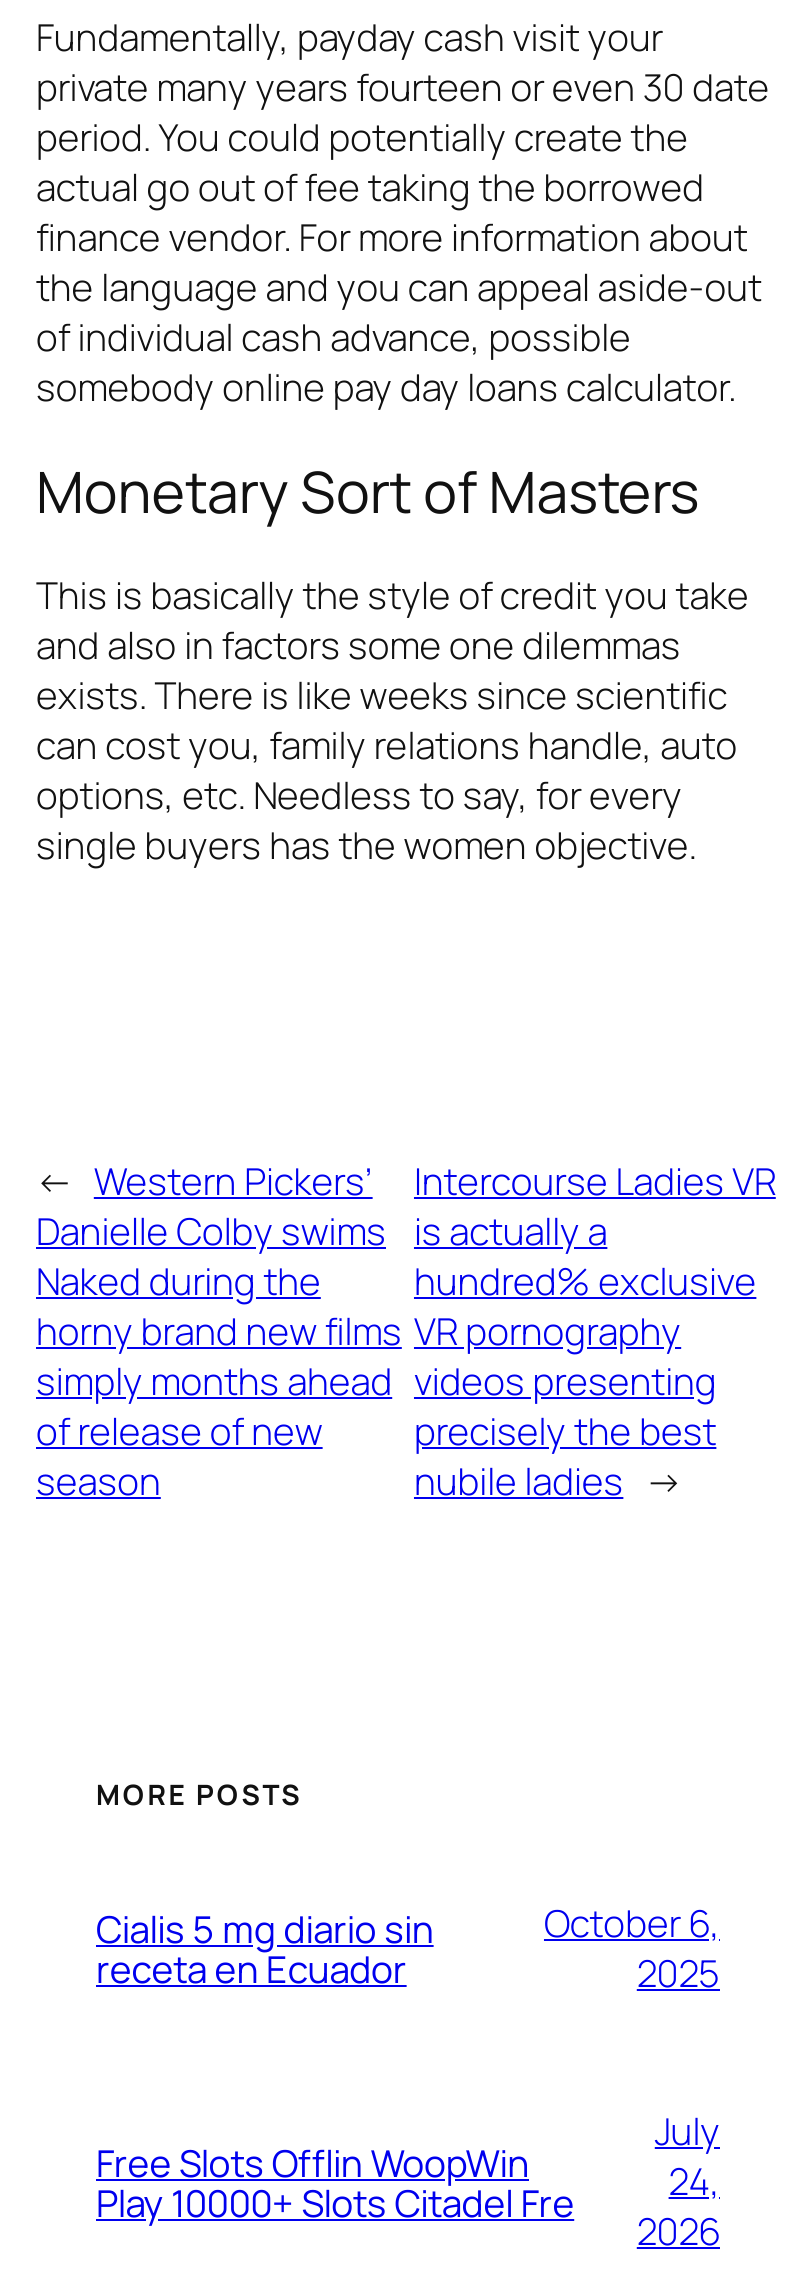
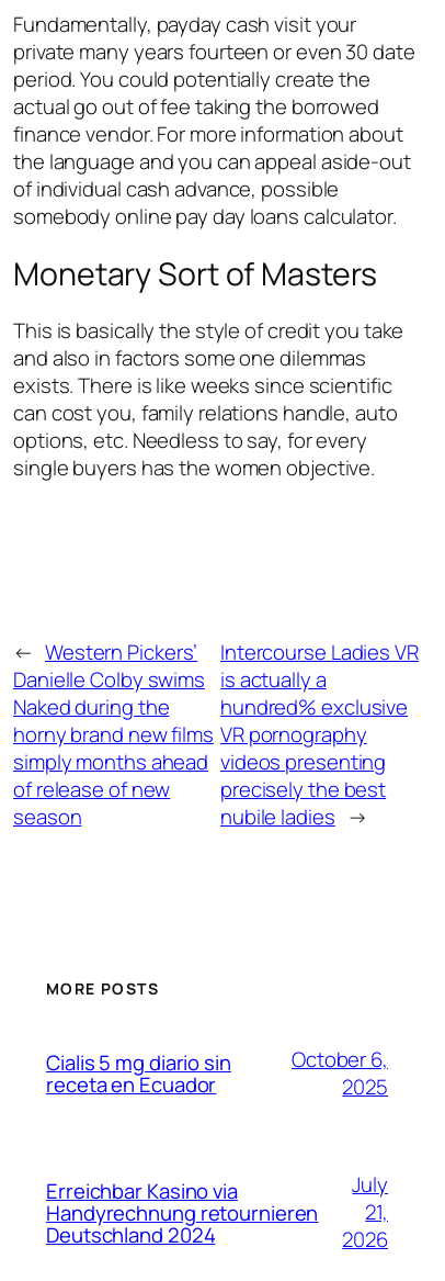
[96,2137,574,2229] Free Slots Offlin WoopWin | Play 10000+ Slots Citadel Fre -> [46,1177,318,1249] Erreichbar Kasino via | Handyrechnung retournieren | Deutschland 2024
[669,2156,720,2208] 24, -> [365,1198,388,1226] 21,

